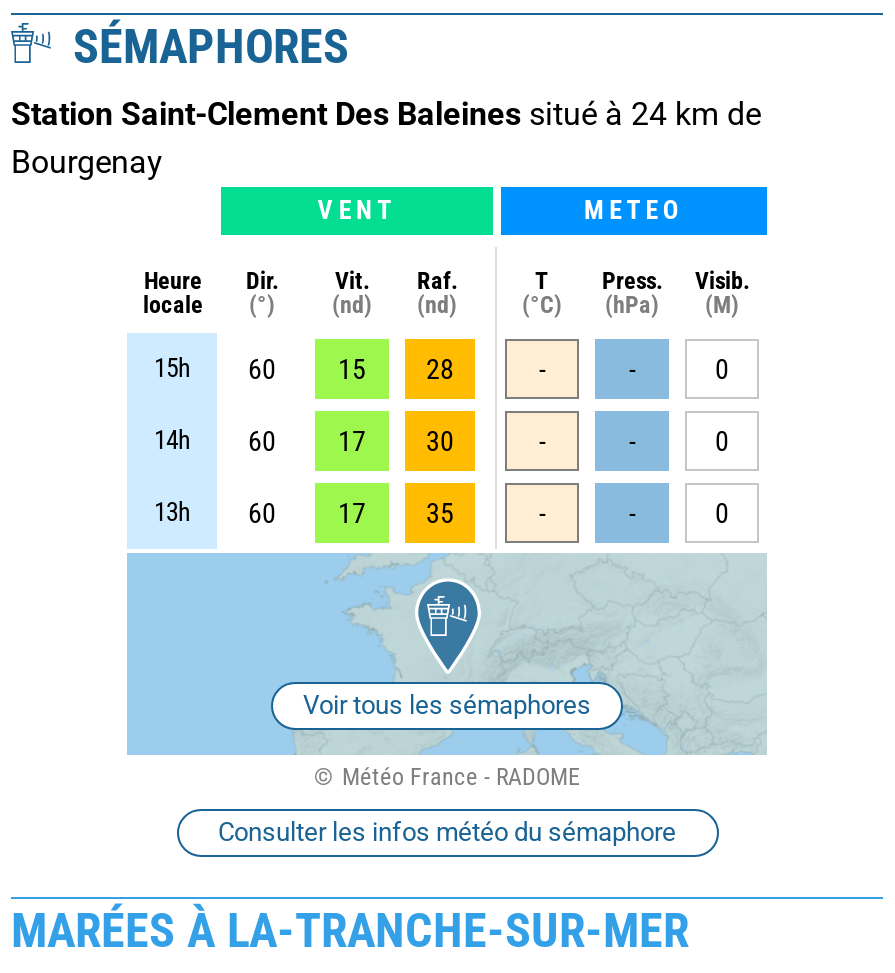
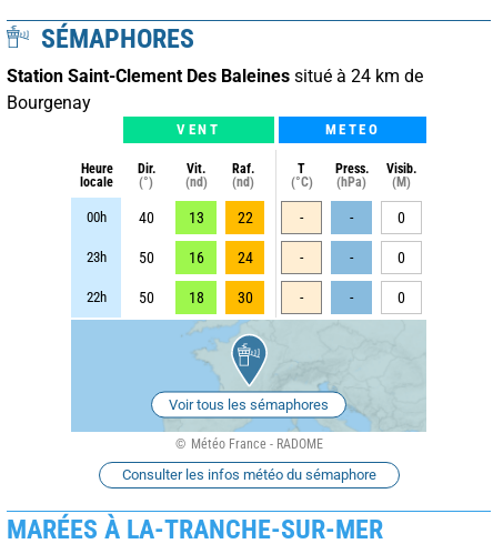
[154,353,454,385] 15h | 60 | 15 | 28 -> [86,208,253,226] 00h | 40 | 13 | 22
[154,425,454,457] 14h | 60 | 17 | 30 -> [86,248,253,266] 23h | 50 | 16 | 24
[154,497,454,529] 13h | 60 | 17 | 35 -> [86,288,253,306] 22h | 50 | 18 | 30

